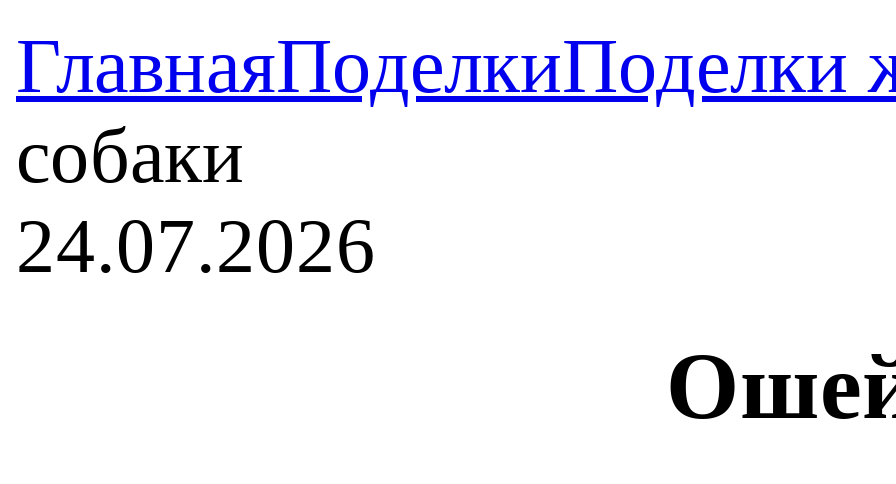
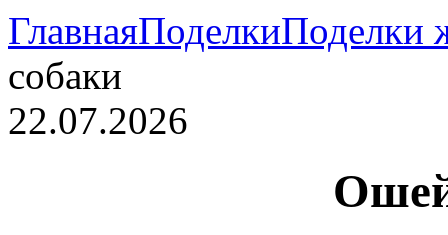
[16,202,376,288] 24.07.2026 -> [8,99,188,142] 22.07.2026

